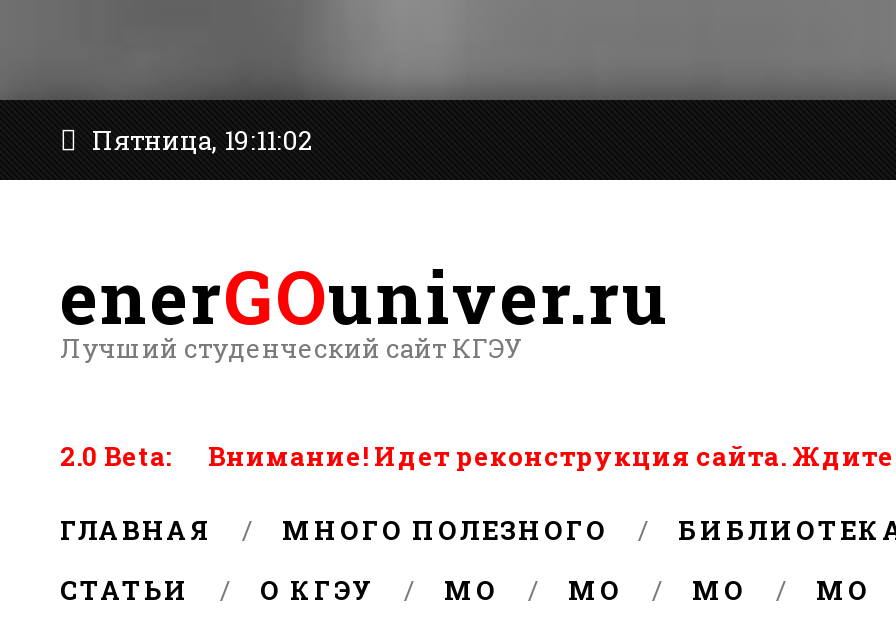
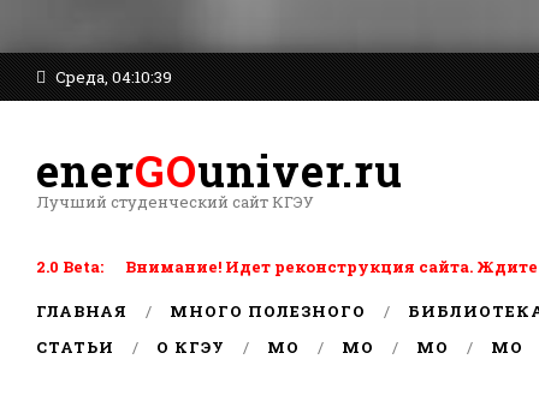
[86,122,312,158] Пятница, 19:11:02 -> [52,66,172,88] Среда, 04:10:39

